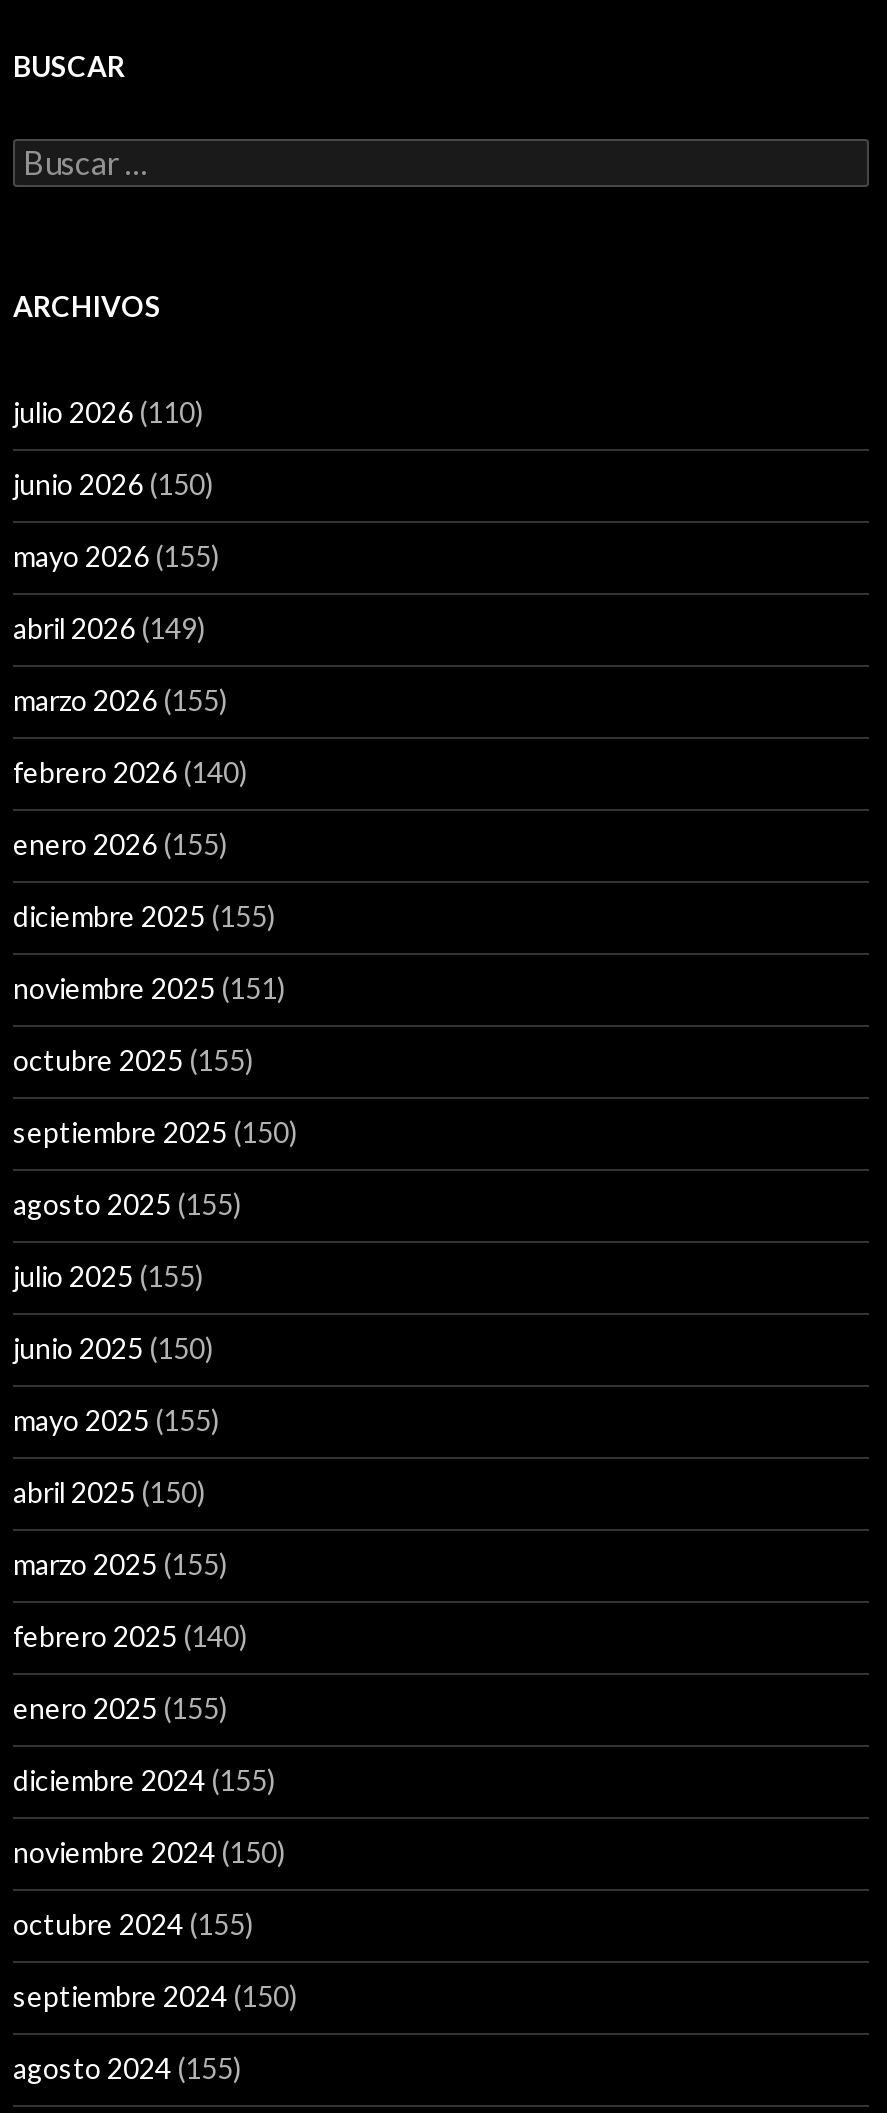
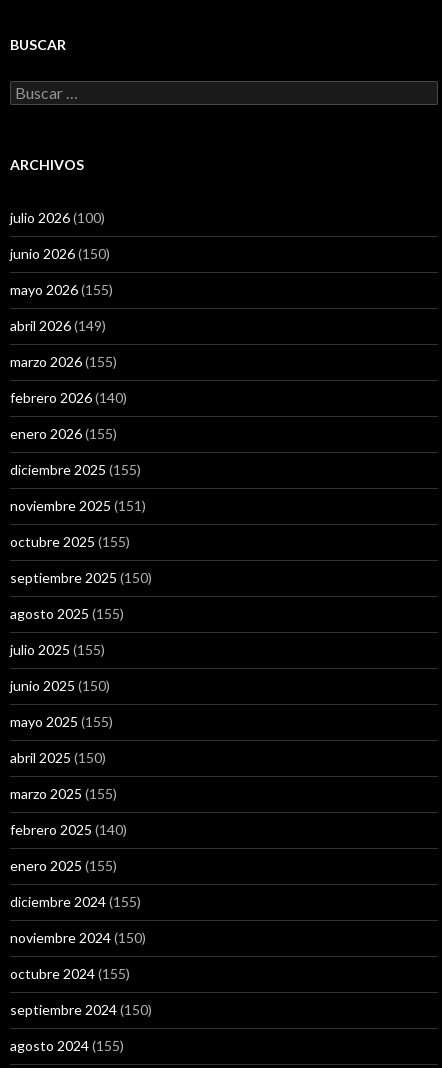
[13,395,203,429] julio 2026 (110) -> [10,209,105,226] julio 2026 (100)

